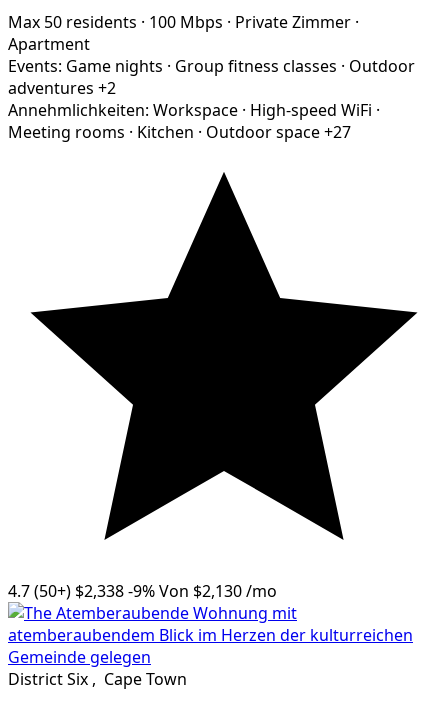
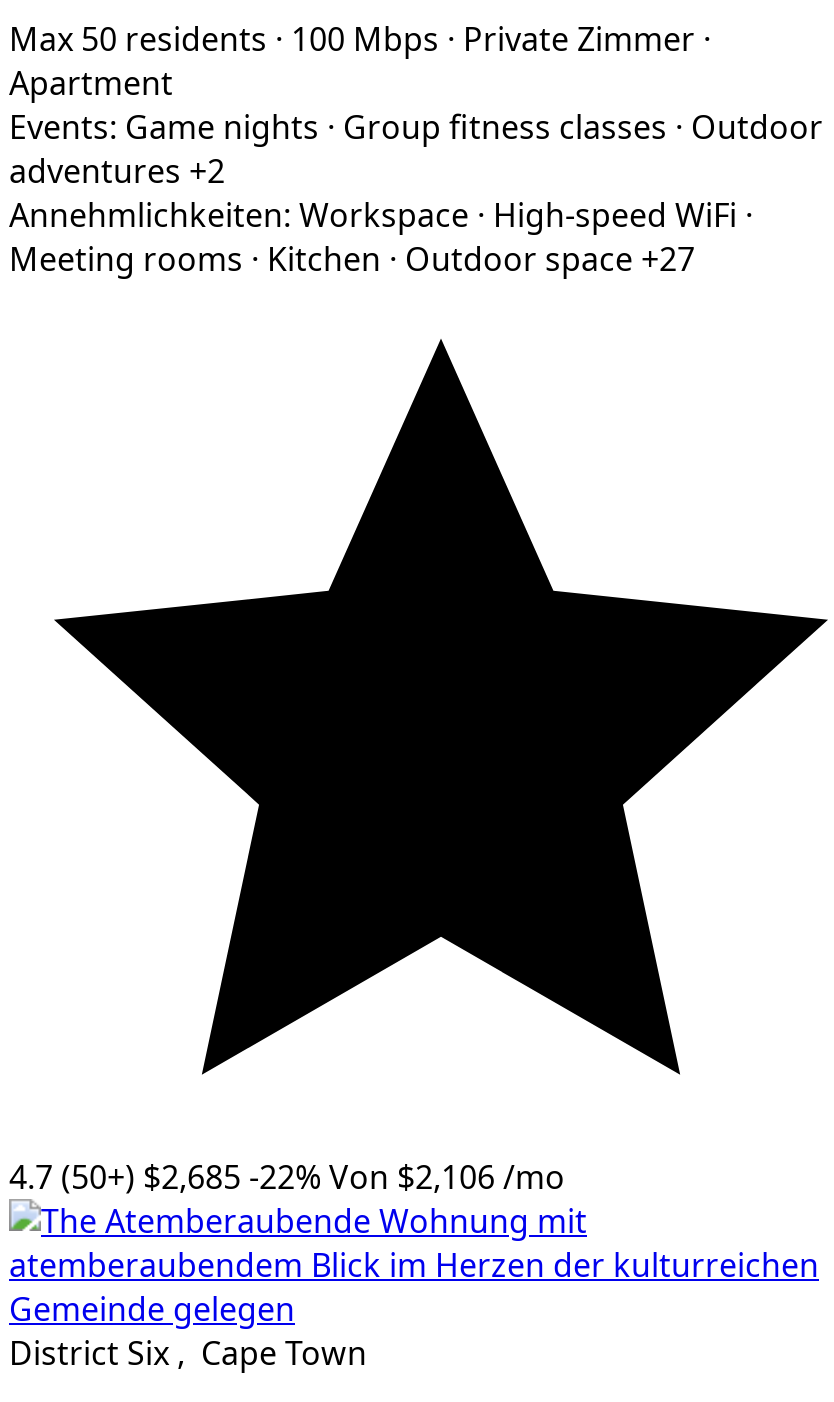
[8,580,277,602] 4.7 (50+) $2,338 -9% Von $2,130 /mo -> [9,1156,565,1200] 4.7 (50+) $2,685 -22% Von $2,106 /mo

